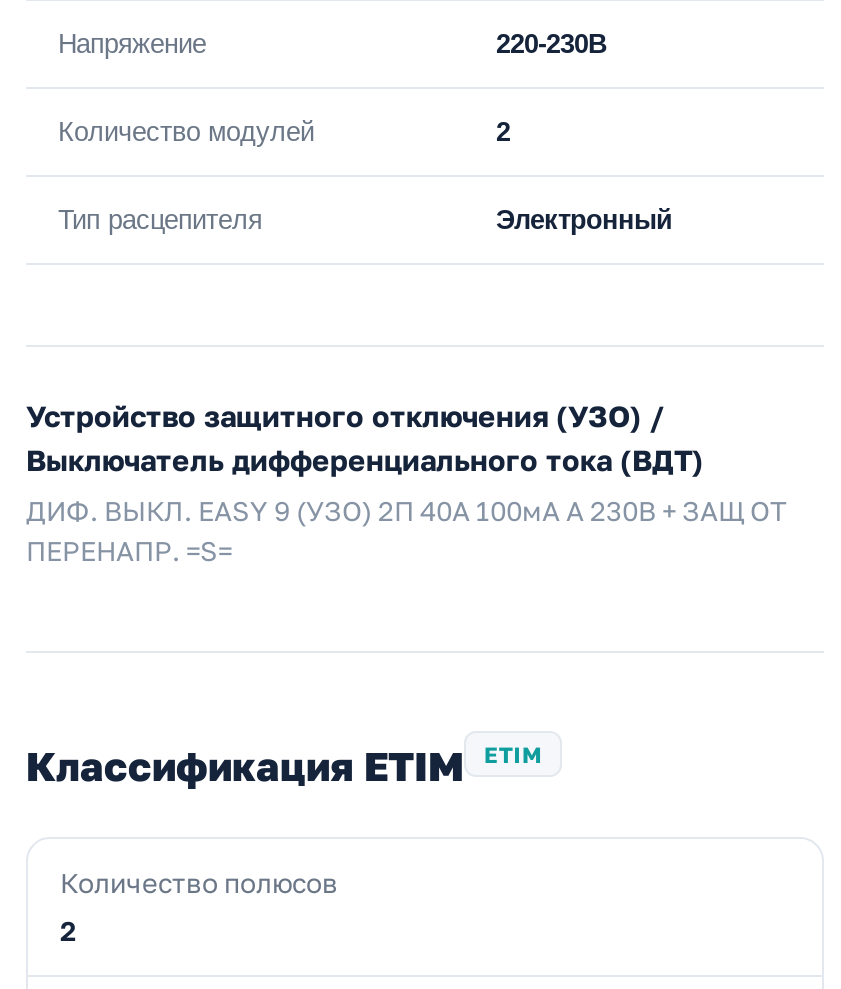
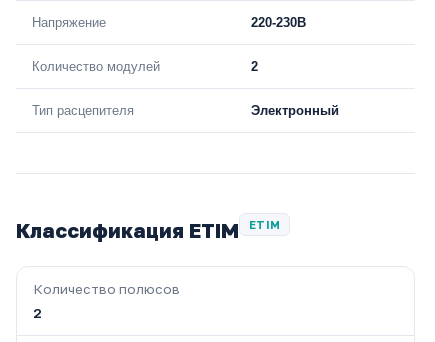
[26,399,786,567] Устройство защитного отключения (УЗО) / | Выключатель дифференциального тока (ВДТ) | ДИФ. ВЫКЛ. EASY 9 (УЗО) 2П 40А 100мА A 230В + ЗАЩ ОТ | ПЕРЕНАПР. =S= -> none

